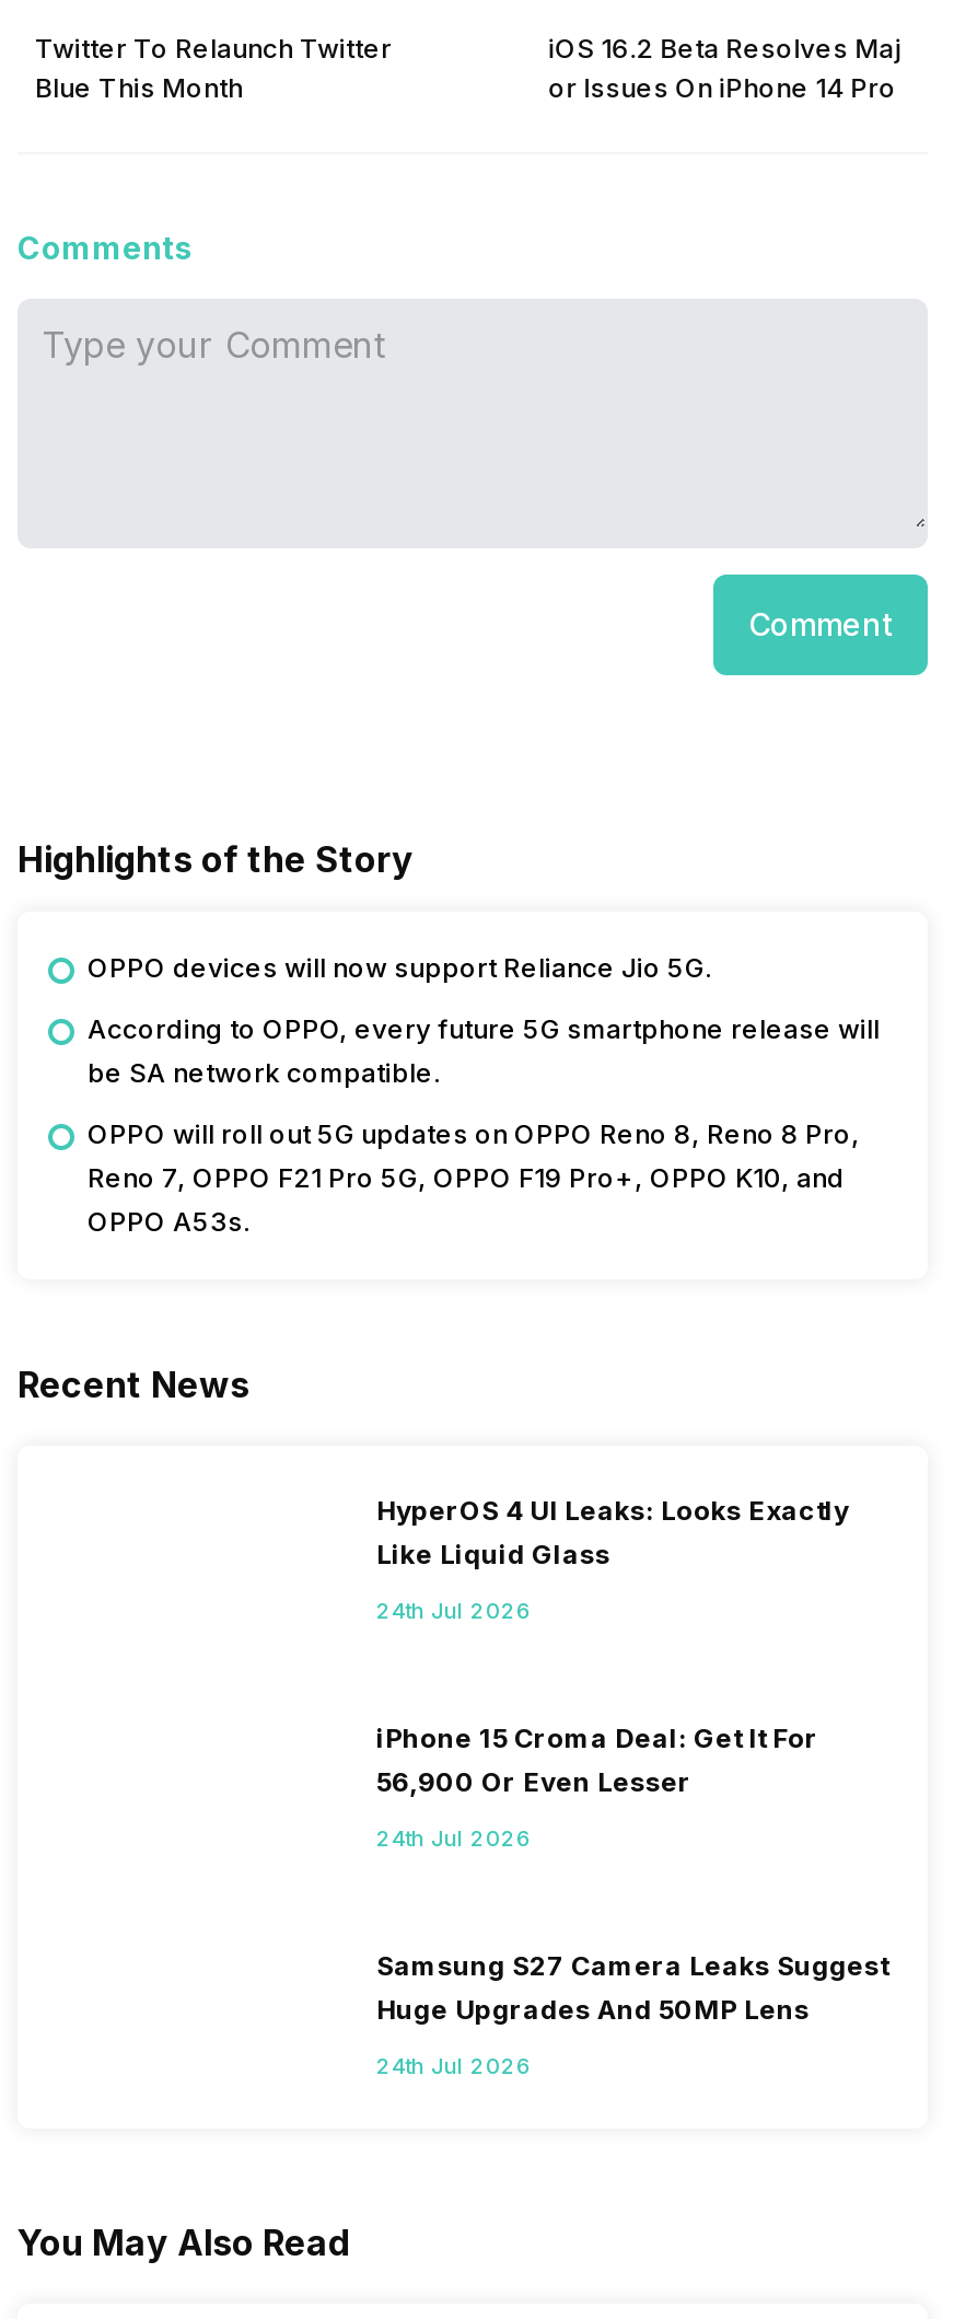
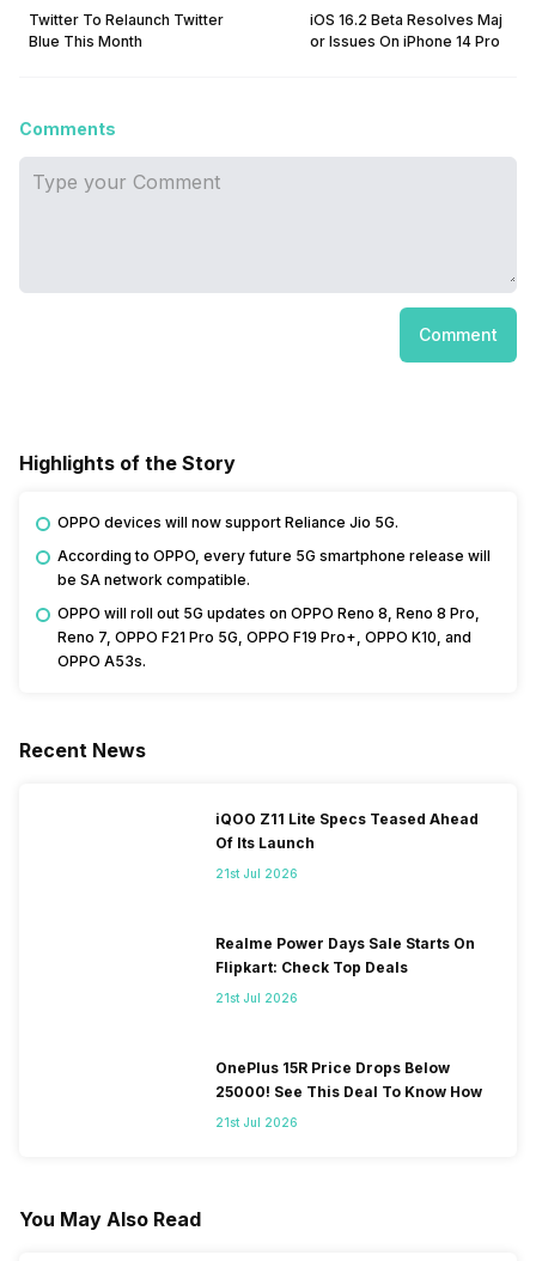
[376,1494,849,1570] HyperOS 4 UI Leaks: Looks Exactly | Like Liquid Glass -> [215,810,479,852] iQOO Z11 Lite Specs Teased Ahead | Of Its Launch
[376,1596,532,1623] 24th Jul 2026 -> [215,866,298,880] 21st Jul 2026
[376,1721,818,1798] iPhone 15 Croma Deal: Get It For | 56,900 Or Even Lesser -> [215,934,475,976] Realme Power Days Sale Starts On | Flipkart: Check Top Deals
[376,1824,532,1850] 24th Jul 2026 -> [215,990,298,1005] 21st Jul 2026
[376,1949,888,2025] Samsung S27 Camera Leaks Suggest | Huge Upgrades And 50MP Lens -> [215,1059,482,1101] OnePlus 15R Price Drops Below | 25000! See This Deal To Know How
[376,2052,532,2078] 24th Jul 2026 -> [215,1115,298,1129] 21st Jul 2026

